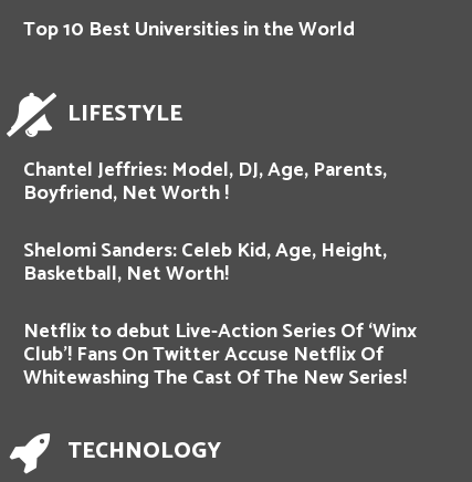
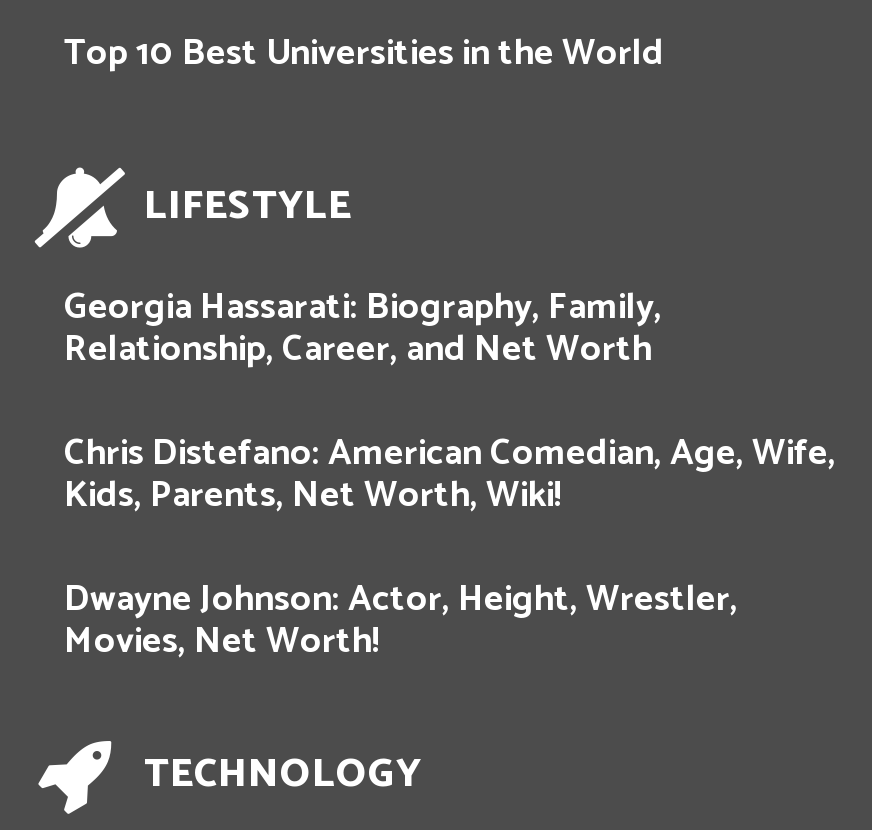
[23,154,387,210] Chantel Jeffries: Model, DJ, Age, Parents, | Boyfriend, Net Worth ! -> [64,279,662,381] Georgia Hassarati: Biography, Family, | Relationship, Career, and Net Worth
[23,235,387,291] Shelomi Sanders: Celeb Kid, Age, Height, | Basketball, Net Worth! -> [64,425,836,527] Chris Distefano: American Comedian, Age, Wife, | Kids, Parents, Net Worth, Wiki!
[23,316,417,395] Netflix to debut Live-Action Series Of ‘Winx | Club’! Fans On Twitter Accuse Netflix Of | Whitewashing The Cast Of The New Series! -> [64,571,738,673] Dwayne Johnson: Actor, Height, Wrestler, | Movies, Net Worth!

